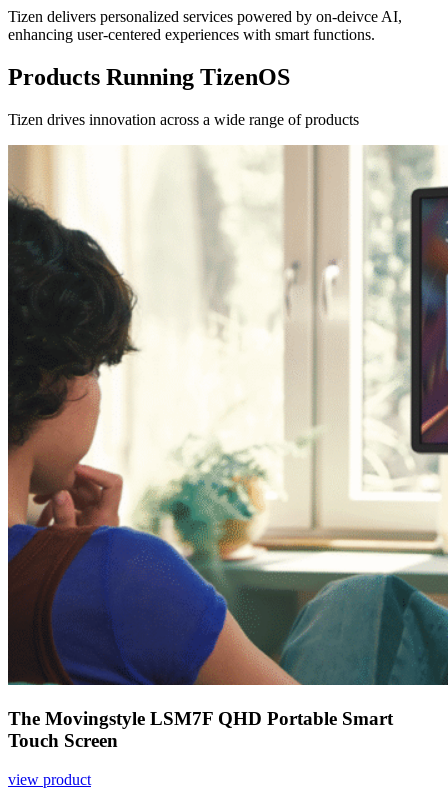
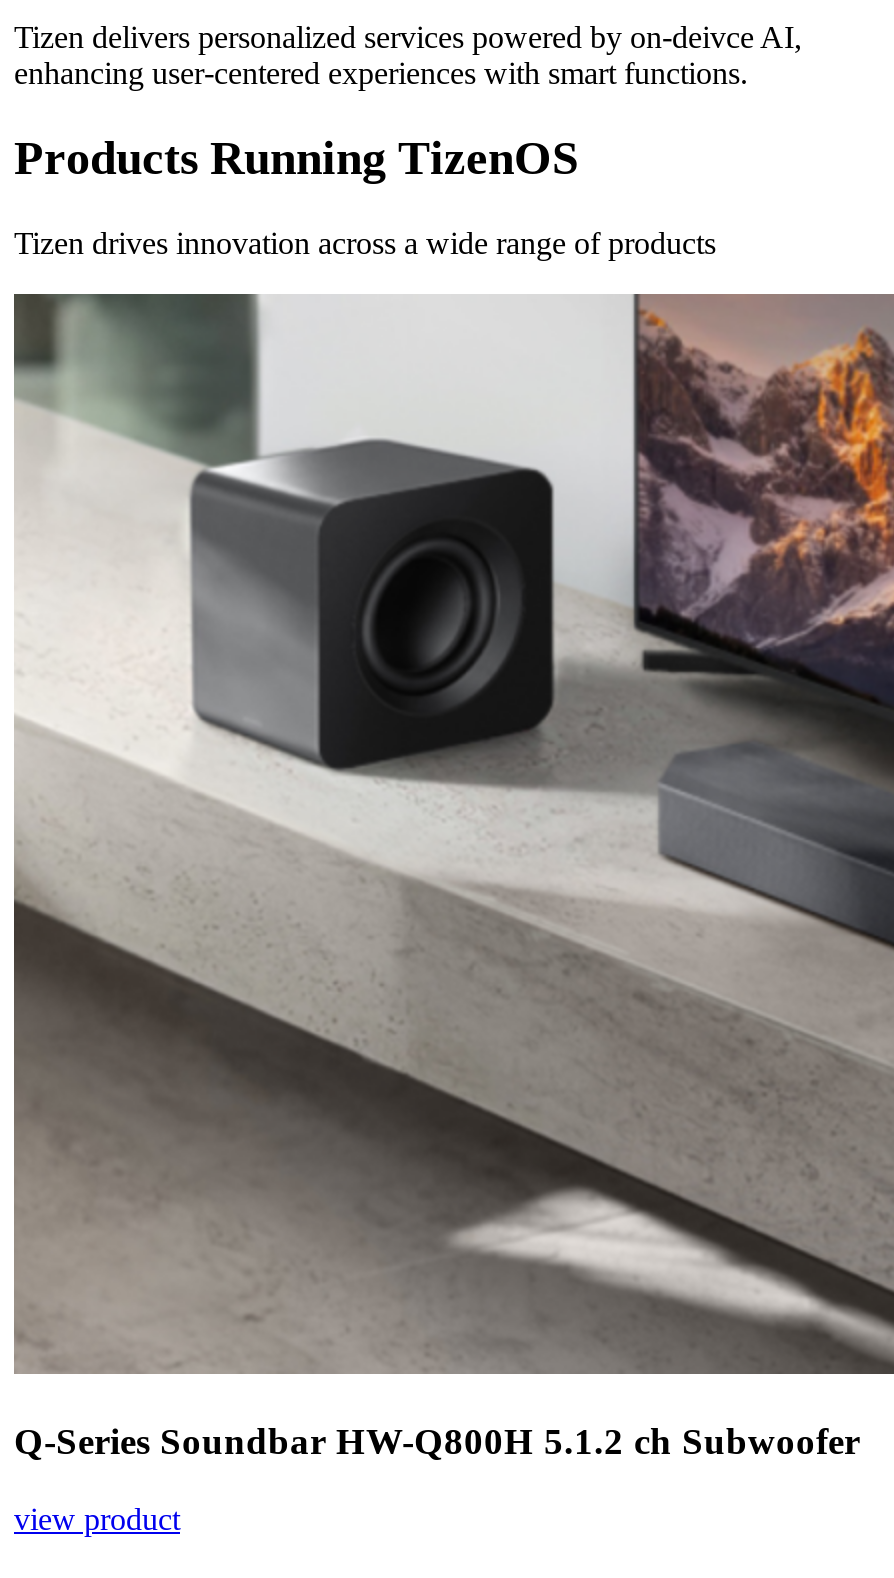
[7,144,445,751] [image] | The Movingstyle LSM7F QHD Portable Smart | Touch Screen -> [12,292,888,1462] [image] | Q-Series Soundbar HW-Q800H 5.1.2 ch Subwoofer

